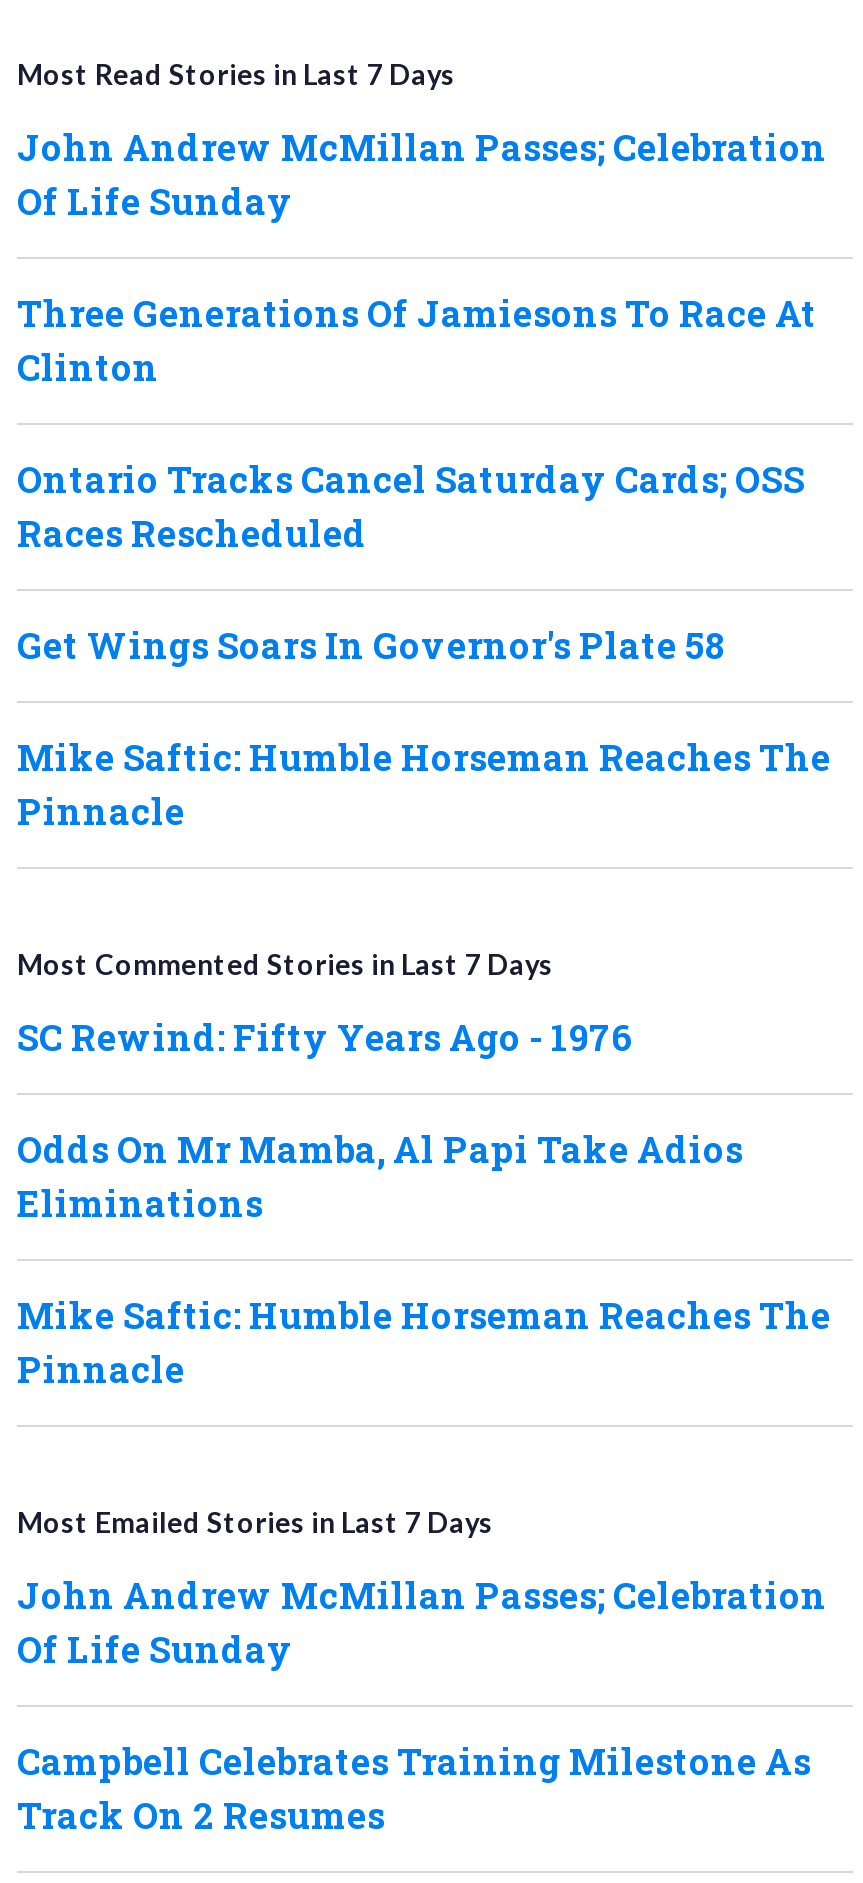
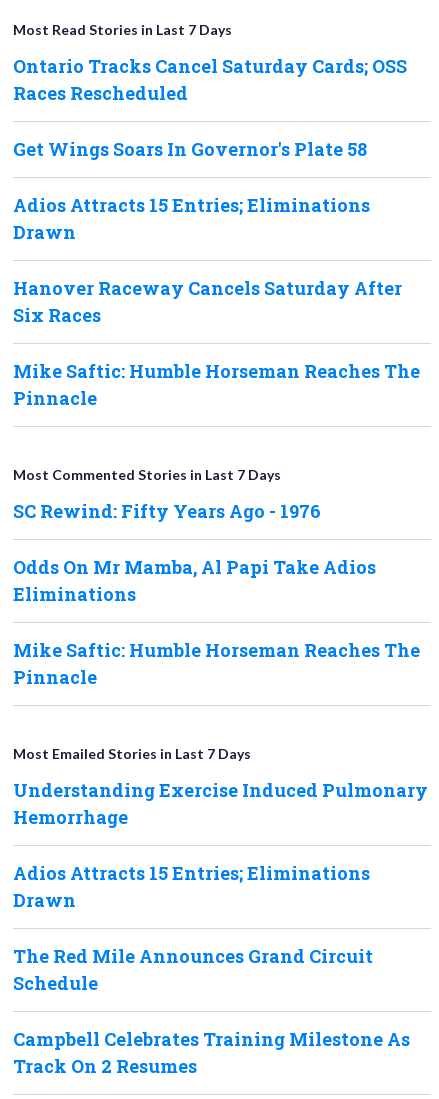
[17,123,827,391] John Andrew McMillan Passes; Celebration | Of Life Sunday | Three Generations Of Jamiesons To Race At | Clinton -> none
moved [17,455,805,669] -> [13,54,407,161]: Ontario Tracks Cancel Saturday Cards; OSS | Races Rescheduled | Get Wings Soars In Governor's Plate 58
none -> [13,193,402,327] Adios Attracts 15 Entries; Eliminations | Drawn | Hanover Raceway Cancels Saturday After | Six Races
[17,1571,827,1673] John Andrew McMillan Passes; Celebration | Of Life Sunday -> [13,778,428,995] Understanding Exercise Induced Pulmonary | Hemorrhage | Adios Attracts 15 Entries; Eliminations | Drawn | The Red Mile Announces Grand Circuit | Schedule

